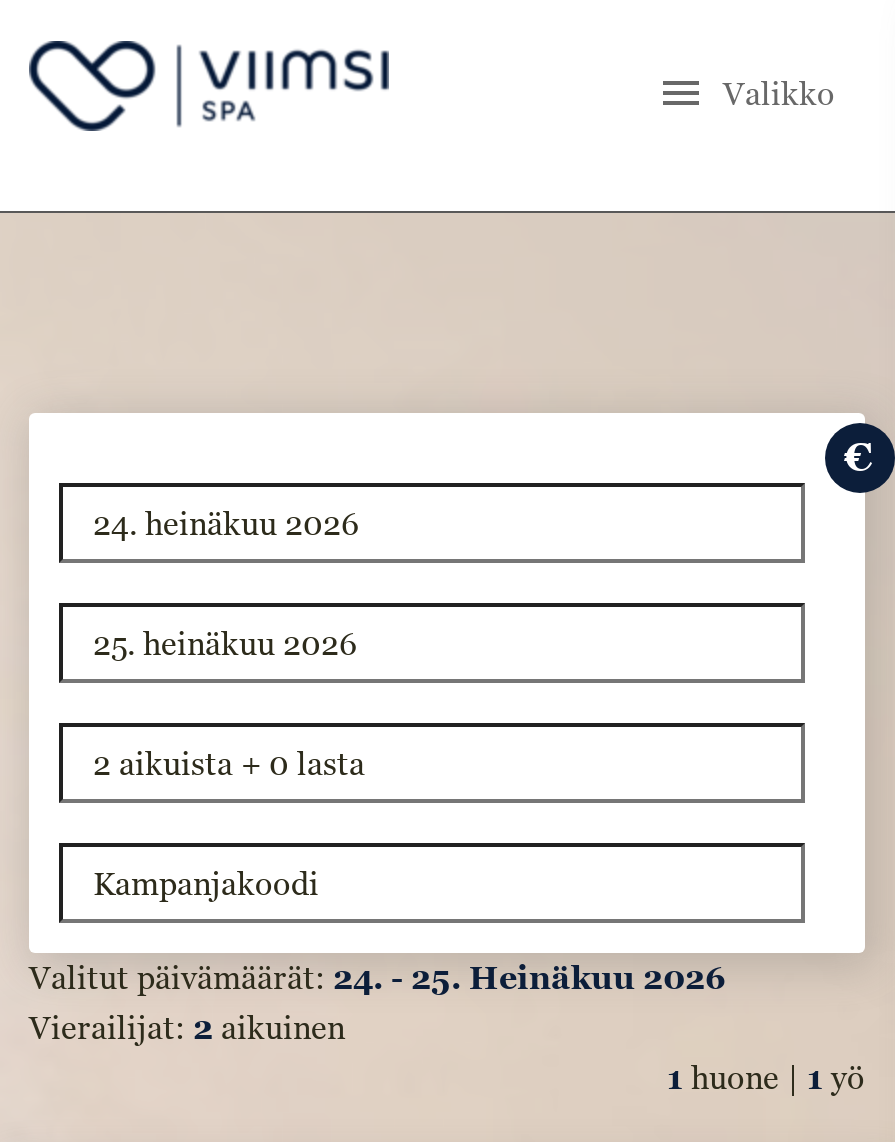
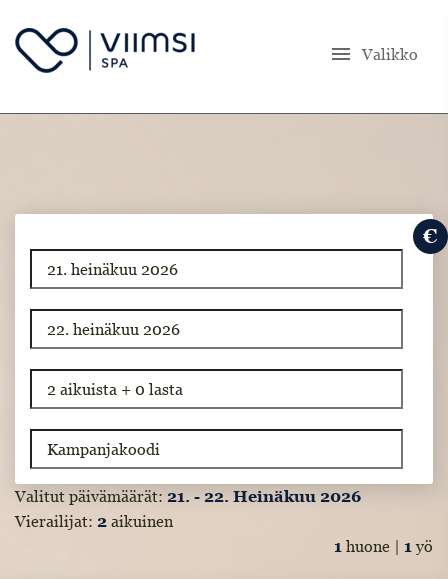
[29,959,725,995] Valitut päivämäärät: 24. - 25. Heinäkuu 2026 -> [15,487,361,505] Valitut päivämäärät: 21. - 22. Heinäkuu 2026

